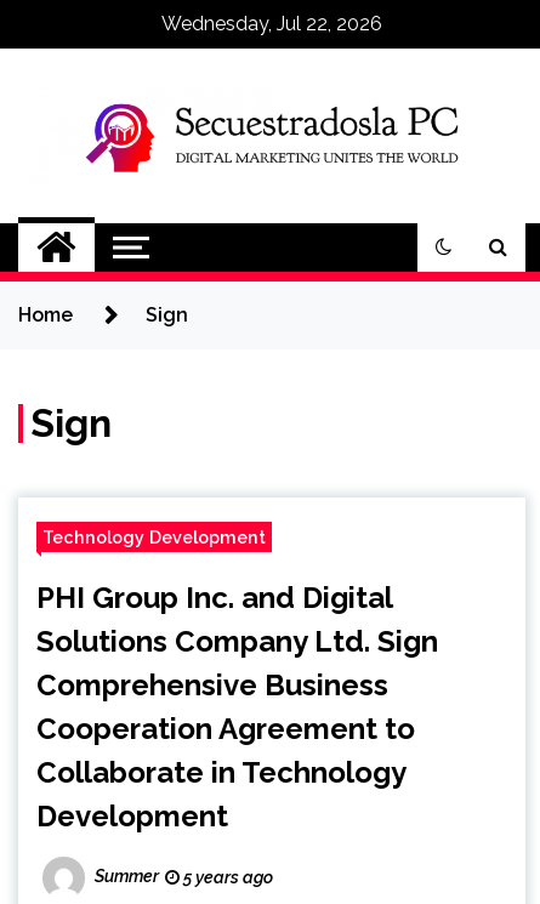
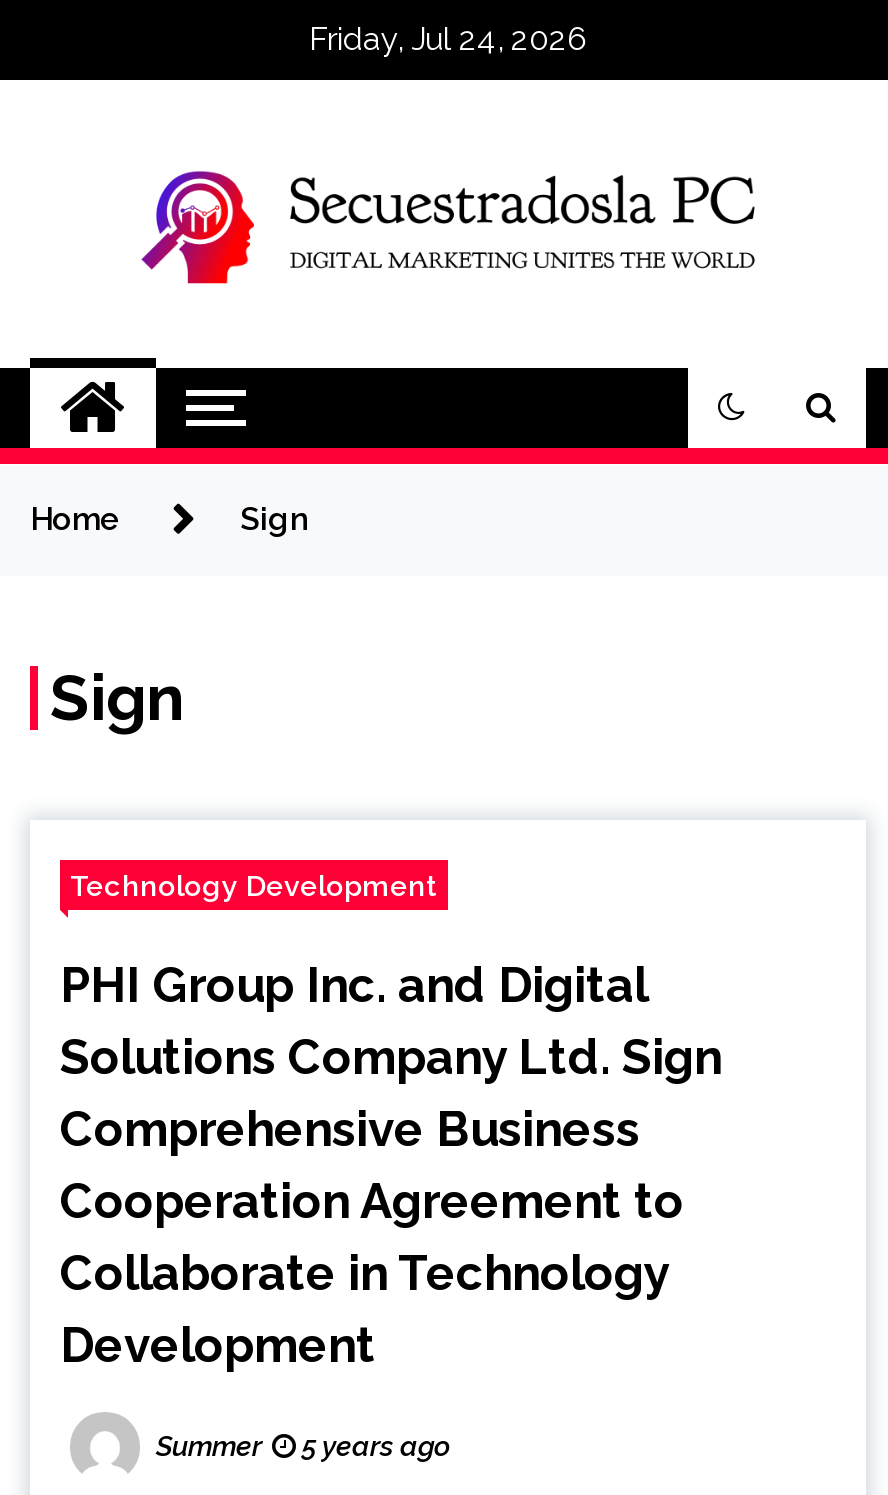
[161,12,382,35] Wednesday, Jul 22, 2026 -> [309,20,587,58] Friday, Jul 24, 2026

